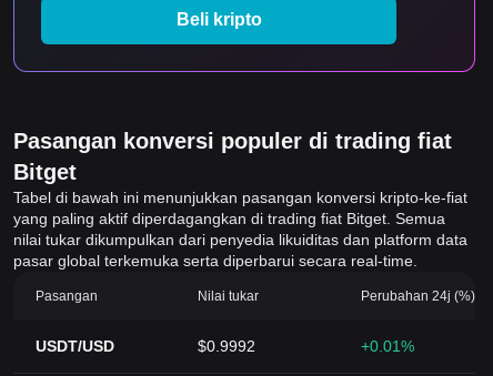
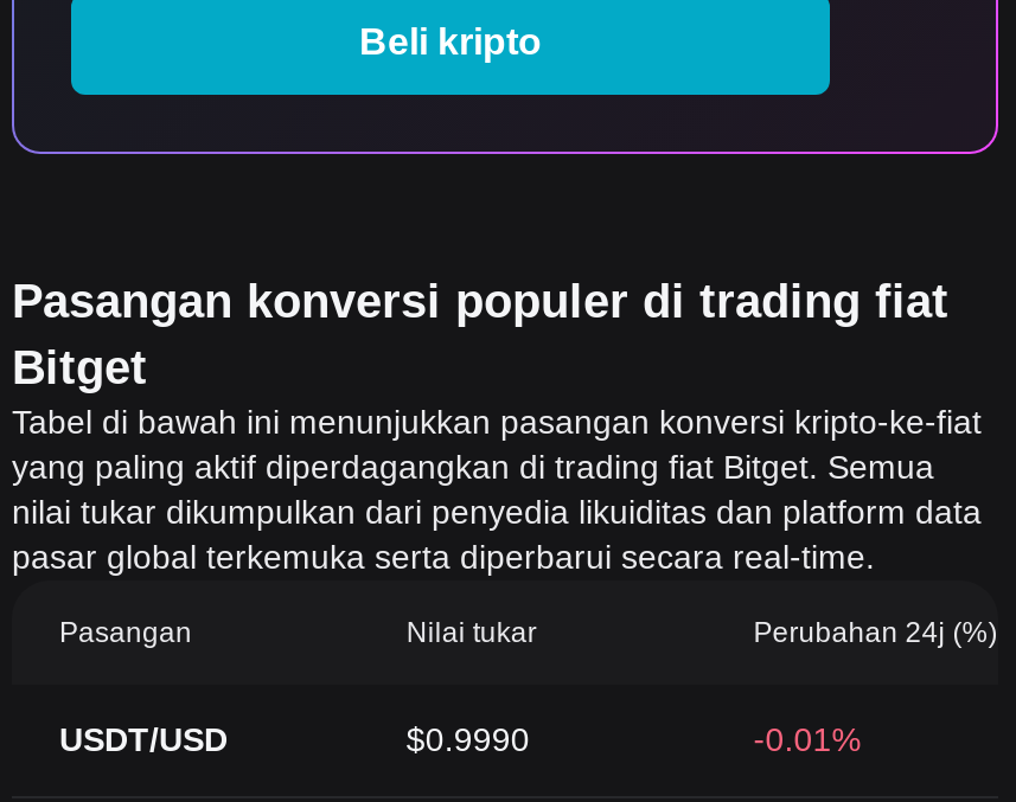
[198,337,256,355] $0.9992 -> [406,720,530,758] $0.9990
[361,337,414,355] +0.01% -> [754,720,860,758] -0.01%

